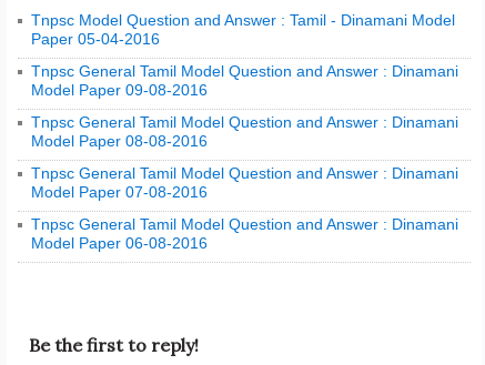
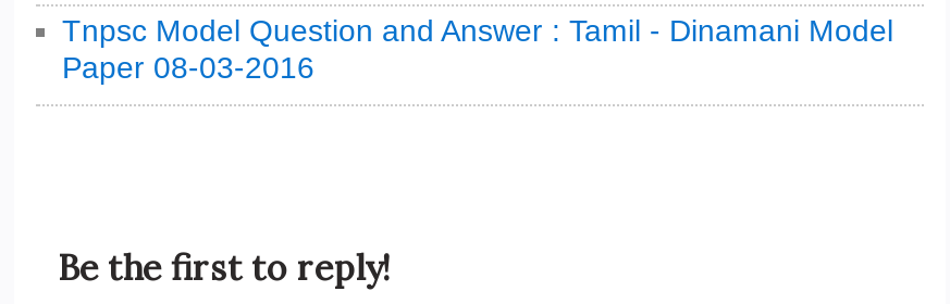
[31,30,458,252] Paper 05-04-2016 | Tnpsc General Tamil Model Question and Answer : Dinamani | Model Paper 09-08-2016 | Tnpsc General Tamil Model Question and Answer : Dinamani | Model Paper 08-08-2016 | Tnpsc General Tamil Model Question and Answer : Dinamani | Model Paper 07-08-2016 | Tnpsc General Tamil Model Question and Answer : Dinamani | Model Paper 06-08-2016 -> [62,50,314,85] Paper 08-03-2016

